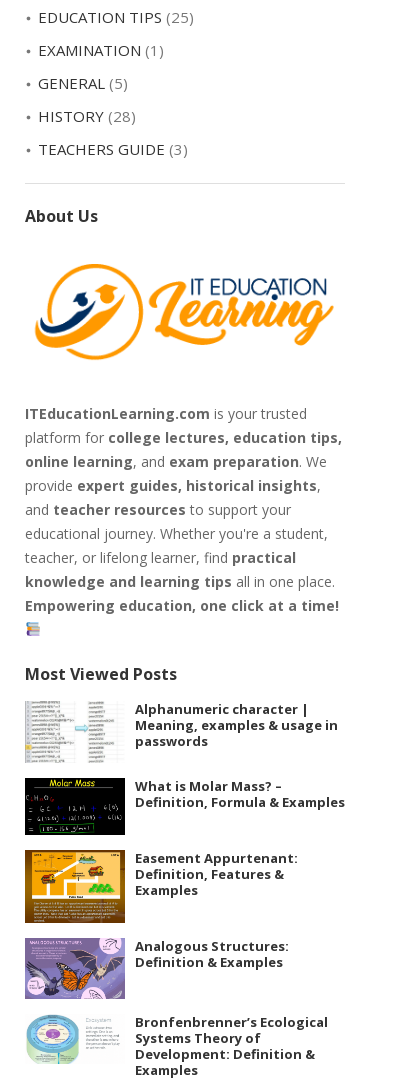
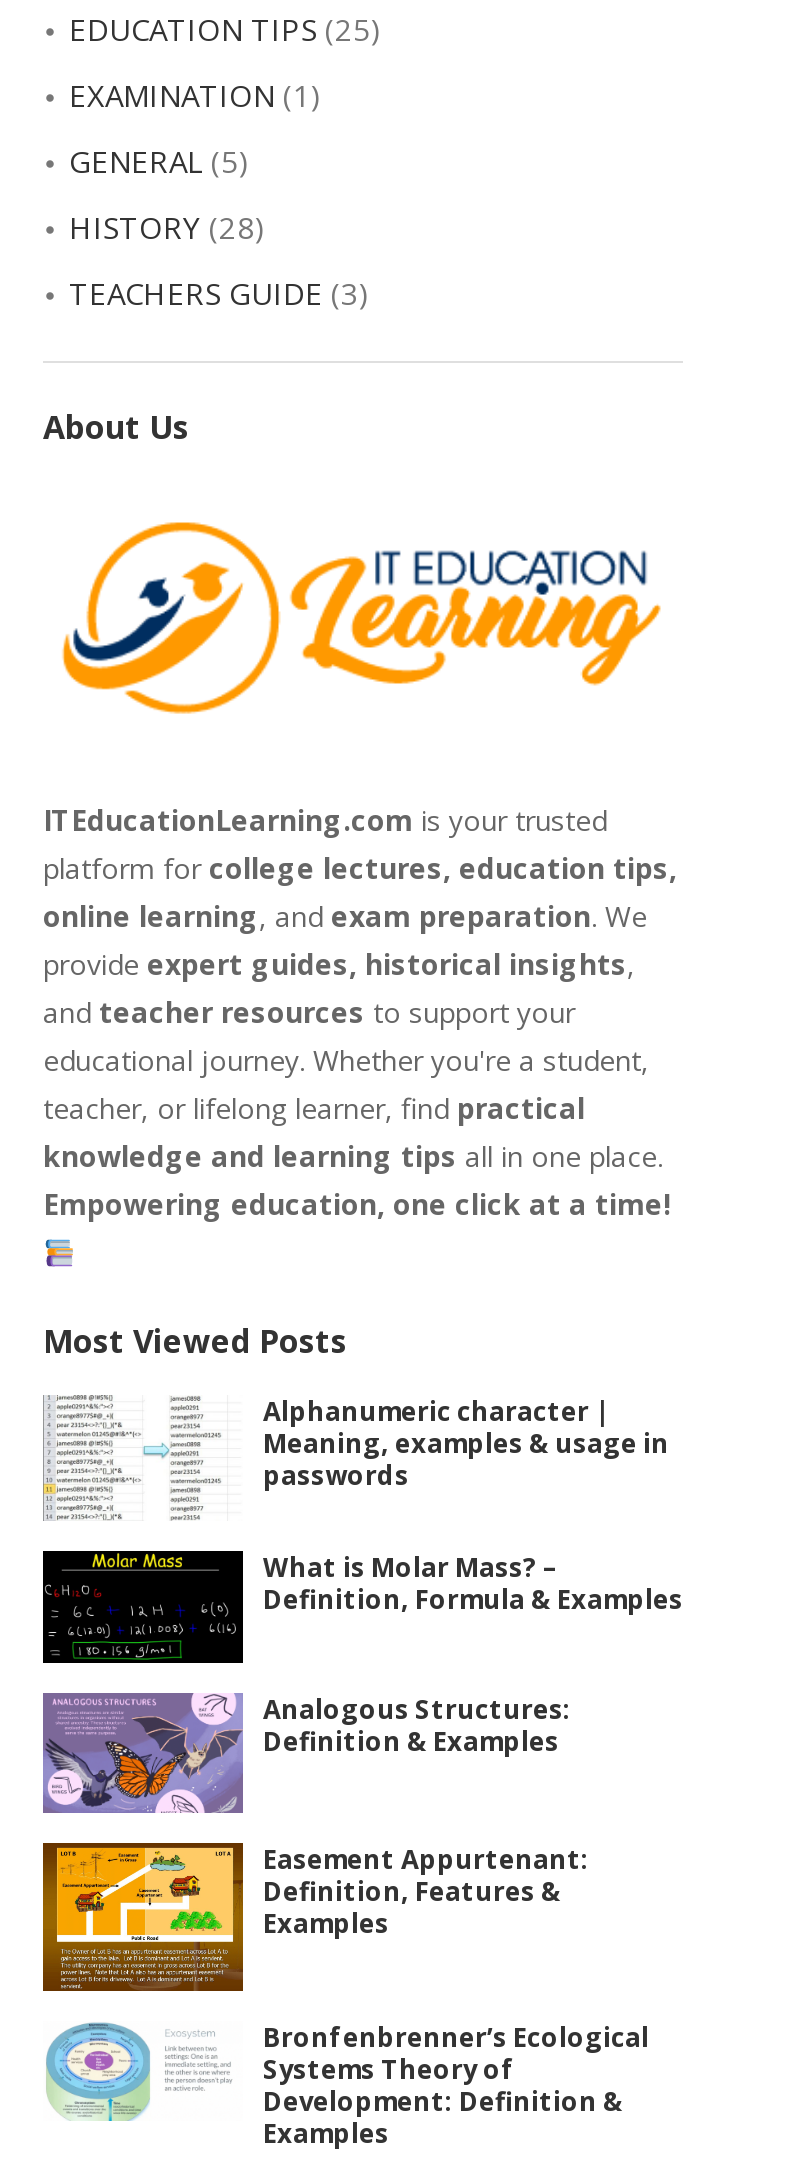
moved [24,849,298,923] -> [41,1842,589,1992]: [image] | Easement Appurtenant: | Definition, Features & | Examples
moved [24,937,289,999] -> [41,1691,571,1816]: [image] | Analogous Structures: | Definition & Examples

